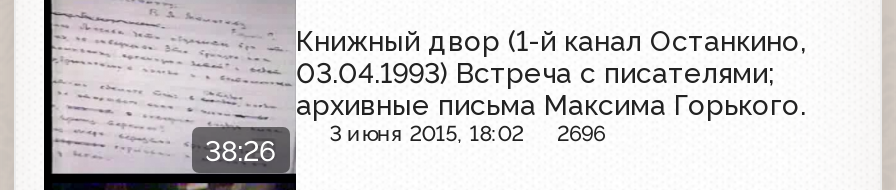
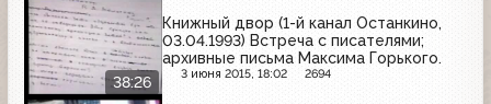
[557,121,605,147] 2696 -> [305,66,332,81] 2694

